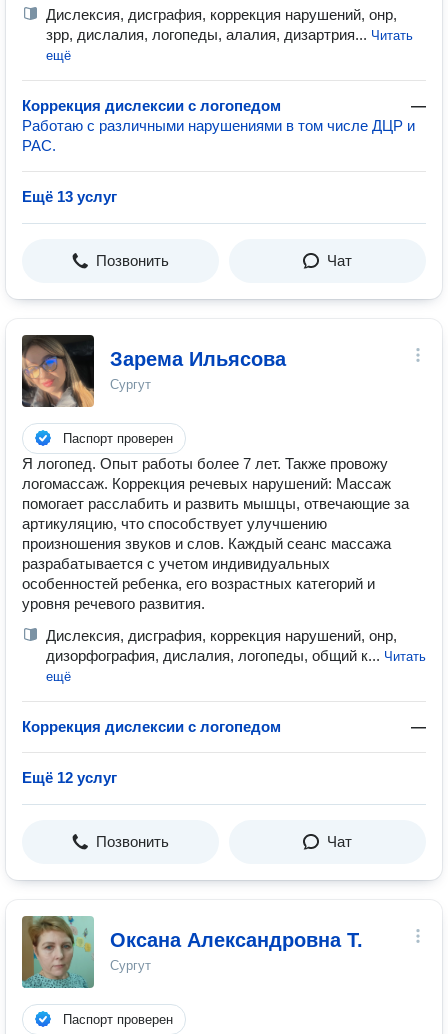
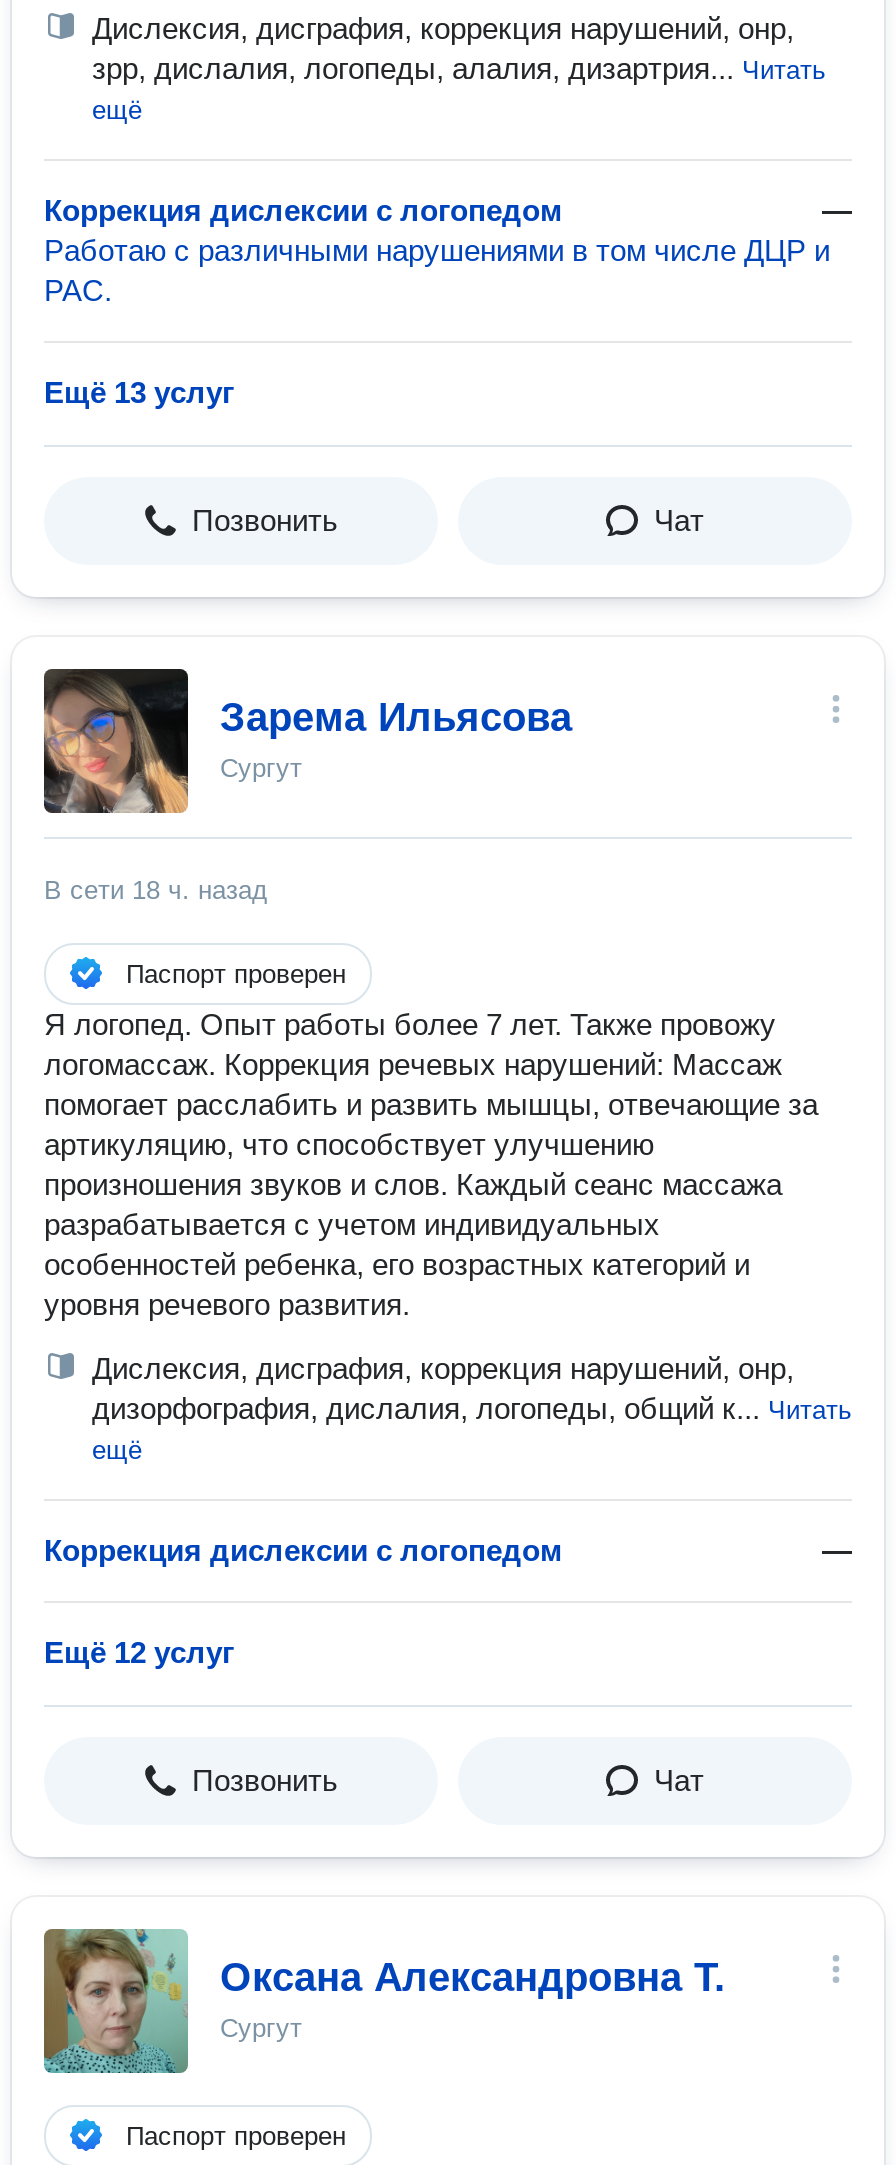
none -> [44,875,268,905] В сети 18 ч. назад

